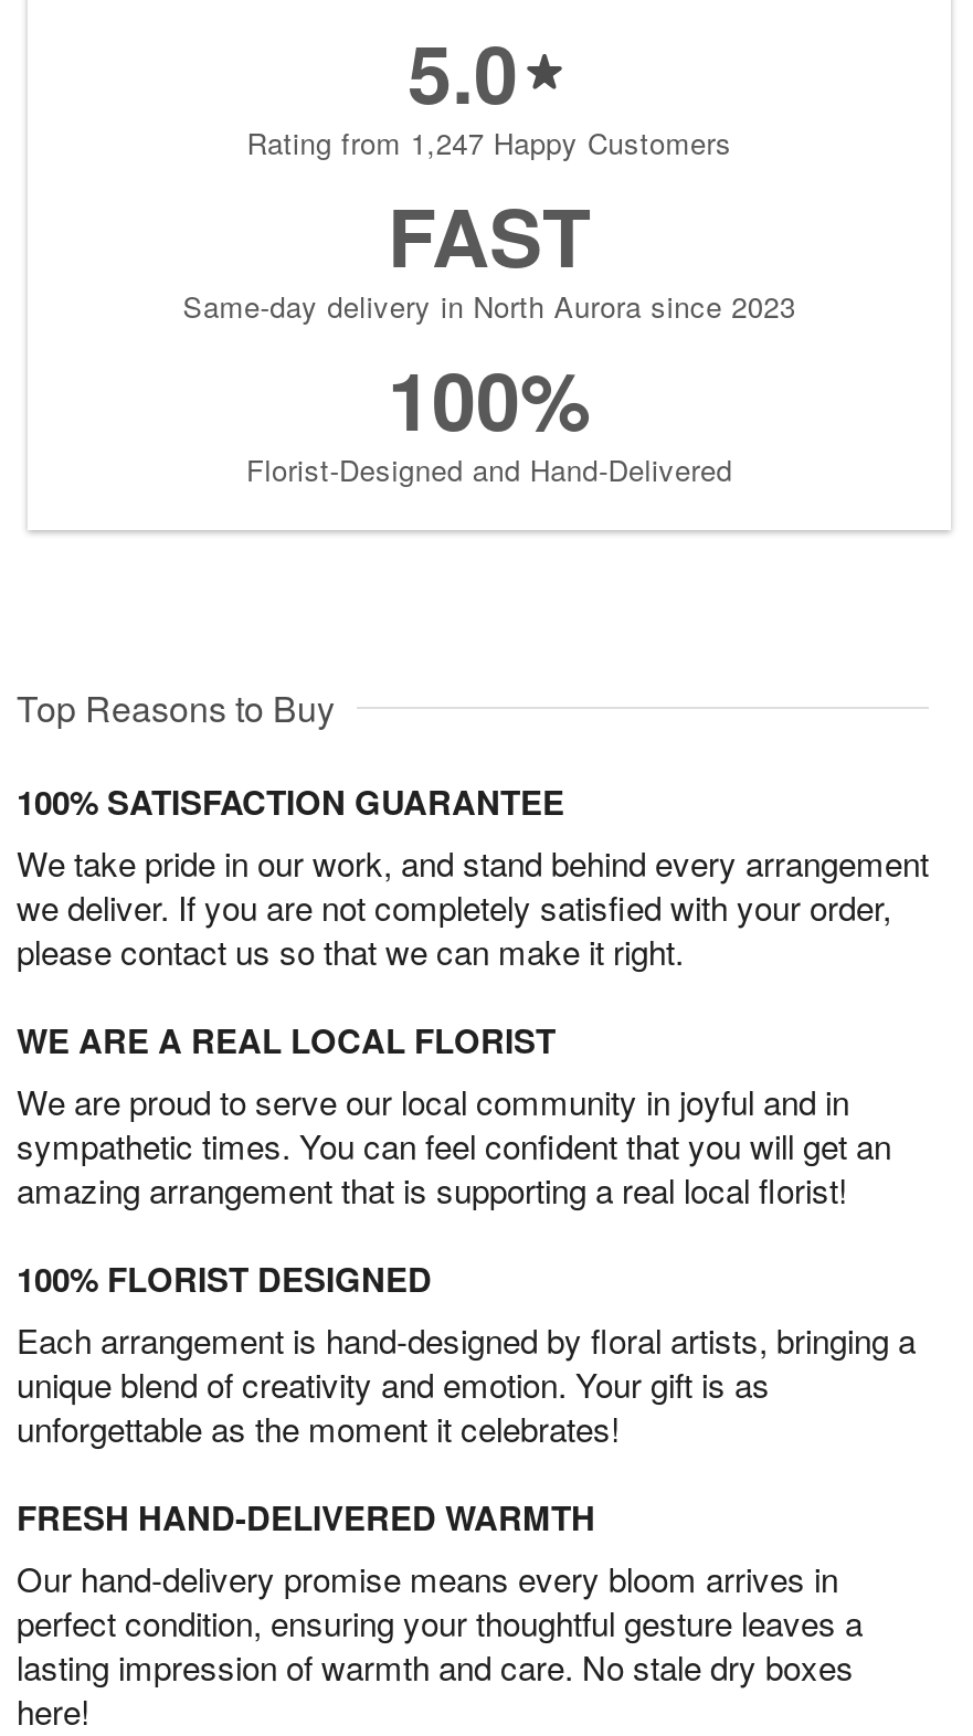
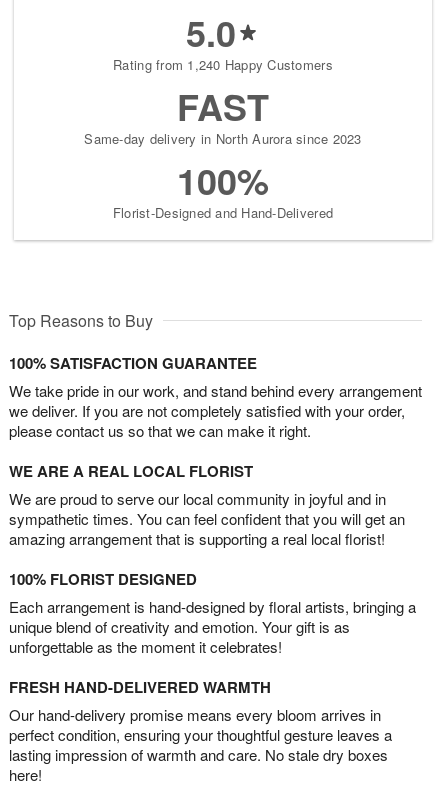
[247,122,732,164] Rating from 1,247 Happy Customers -> [113,55,333,74] Rating from 1,240 Happy Customers

